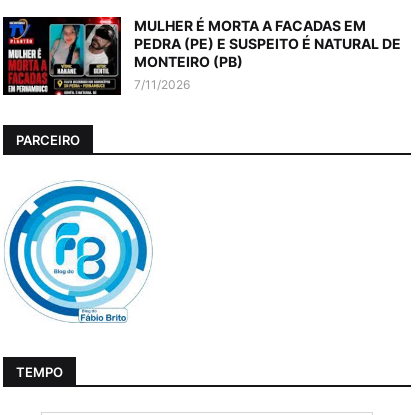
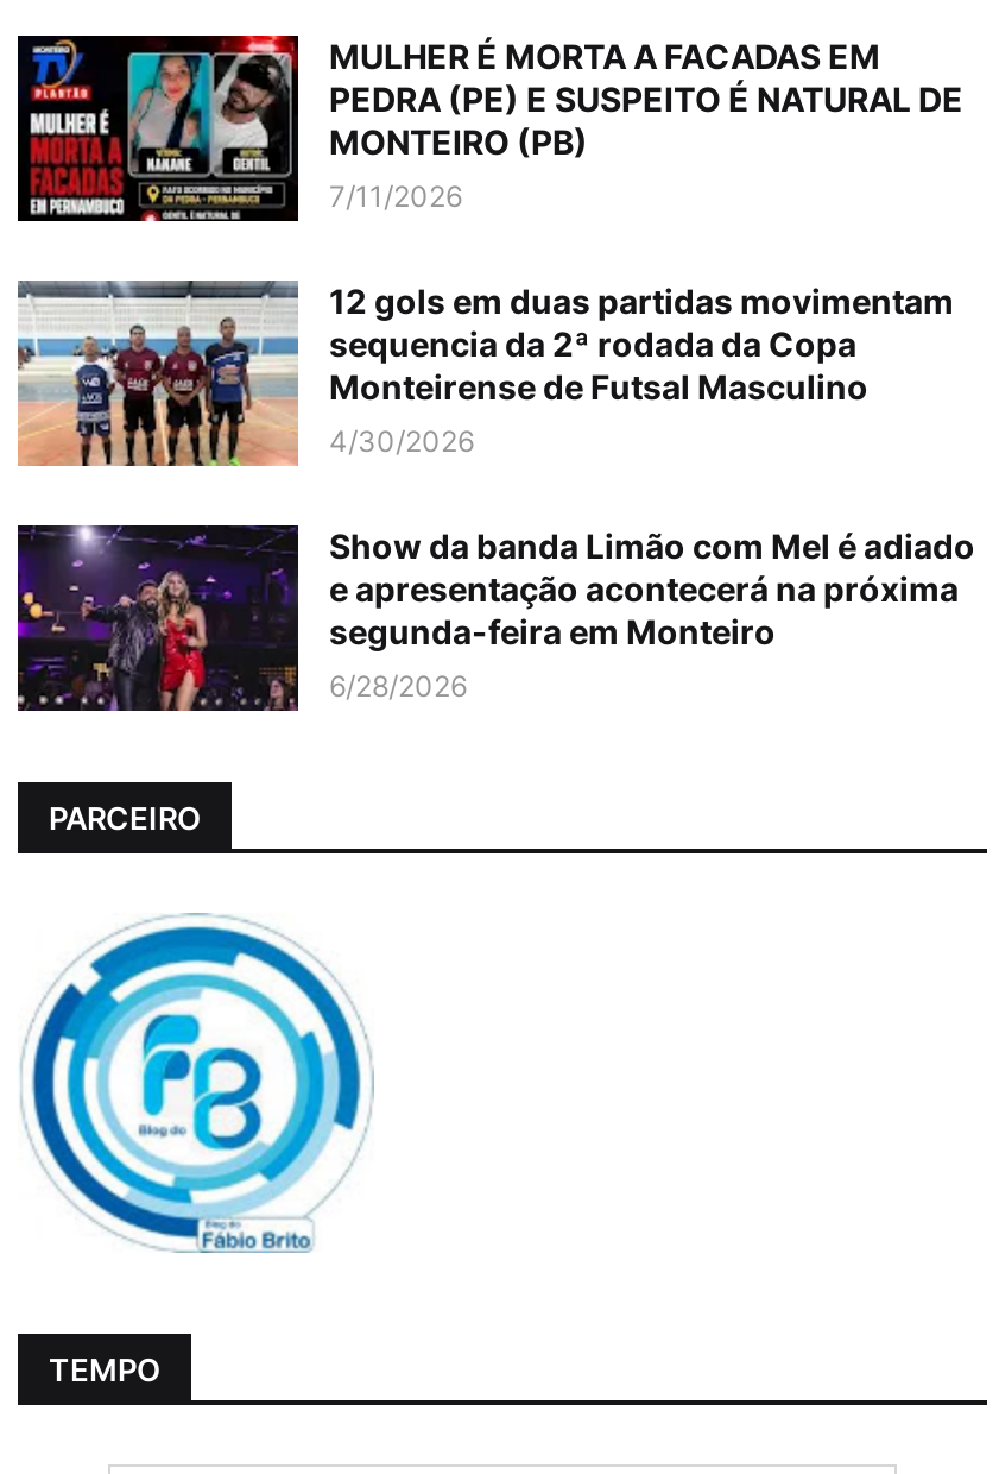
none -> [15,278,975,704] [image] | 12 gols em duas partidas movimentam | sequencia da 2ª rodada da Copa | Monteirense de Futsal Masculino | 4/30/2026 | Show da banda Limão com Mel é adiado | e apresentação acontecerá na próxima | segunda-feira em Monteiro | 6/28/2026
none -> [15,523,296,713] [image]

